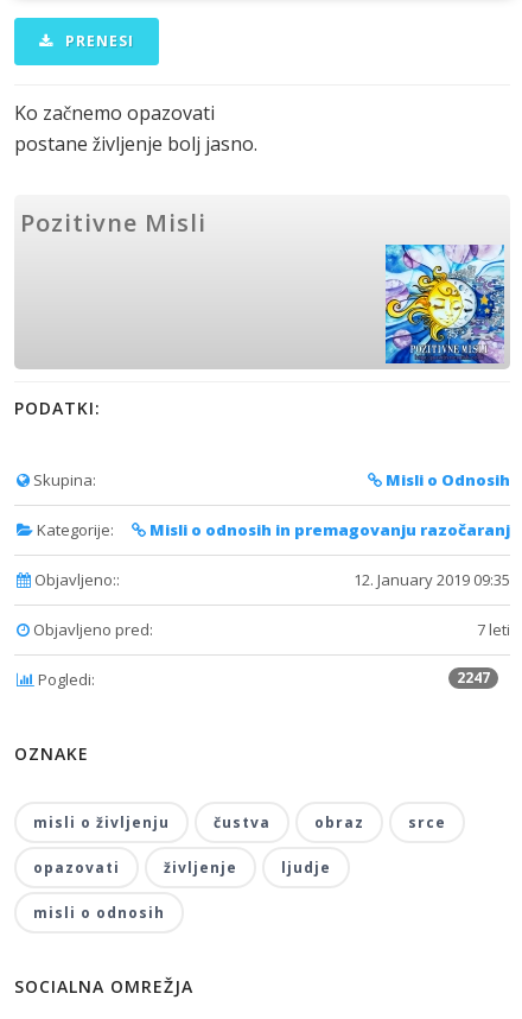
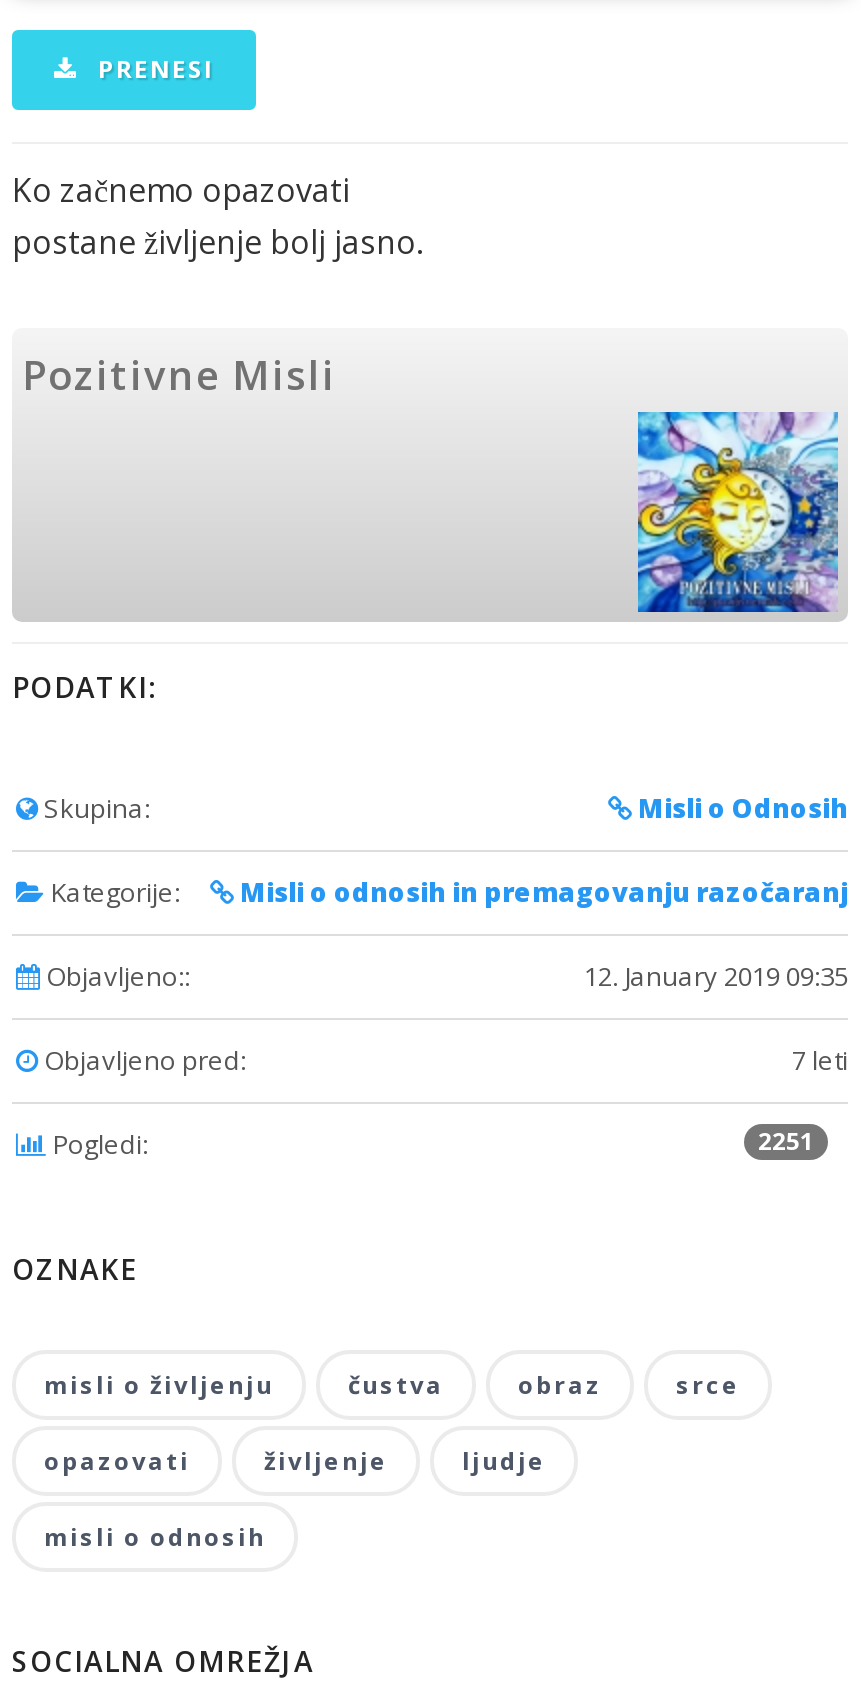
[457,667,490,687] 2247 -> [758,1124,814,1158] 2251

